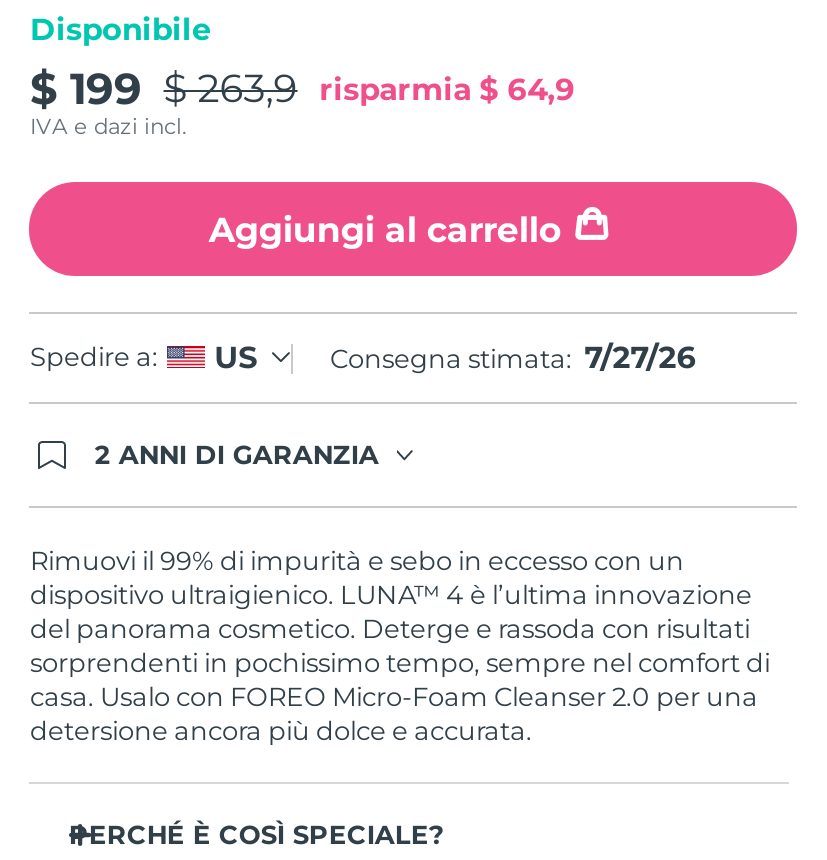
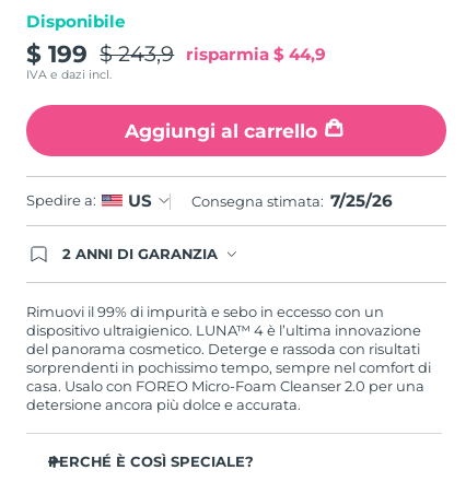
[30,61,575,113] $ 199 $ 263,9 risparmia $ 64,9 -> [27,39,326,67] $ 199 $ 243,9 risparmia $ 44,9
[330,337,697,375] Consegna stimata: 7/27/26 -> [191,190,392,211] Consegna stimata: 7/25/26

